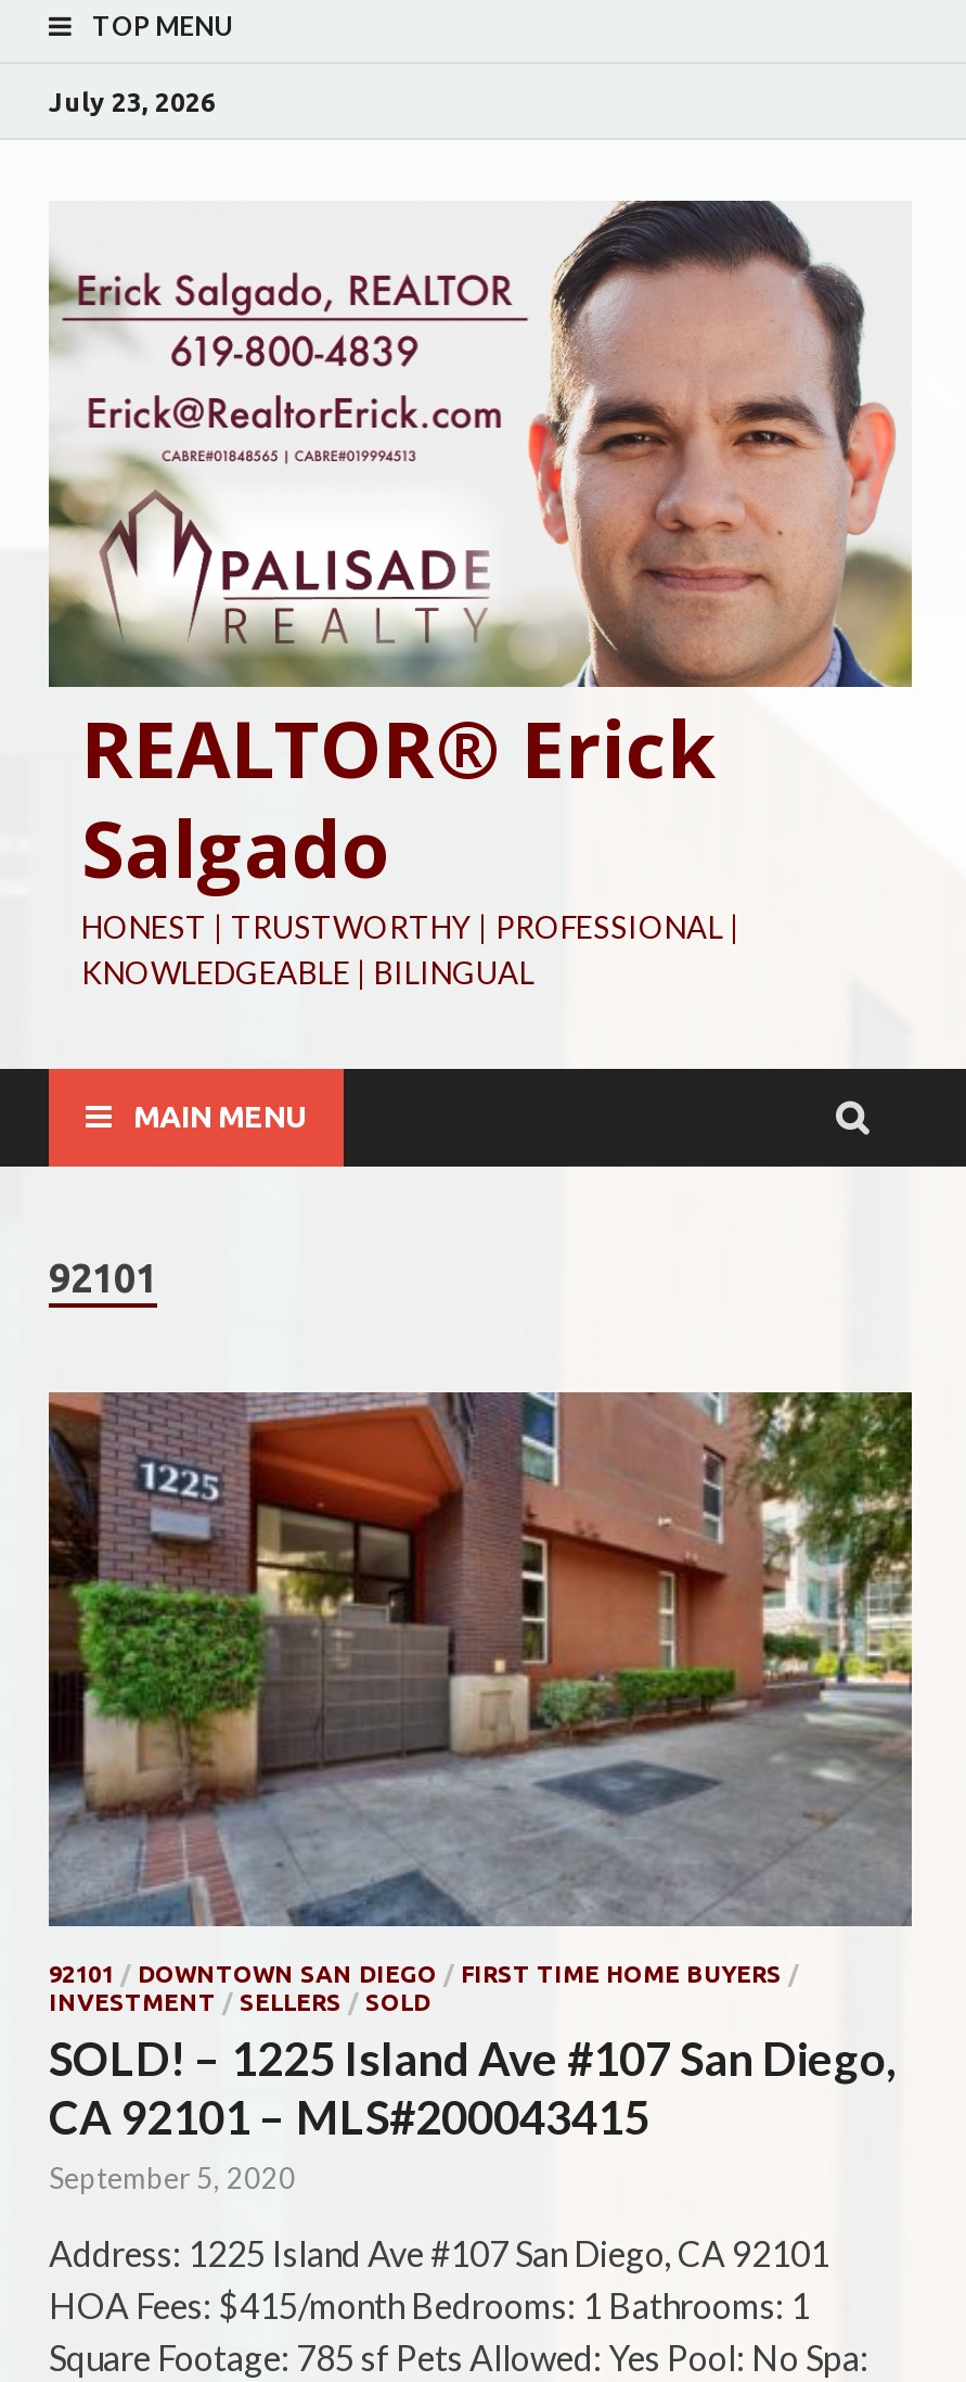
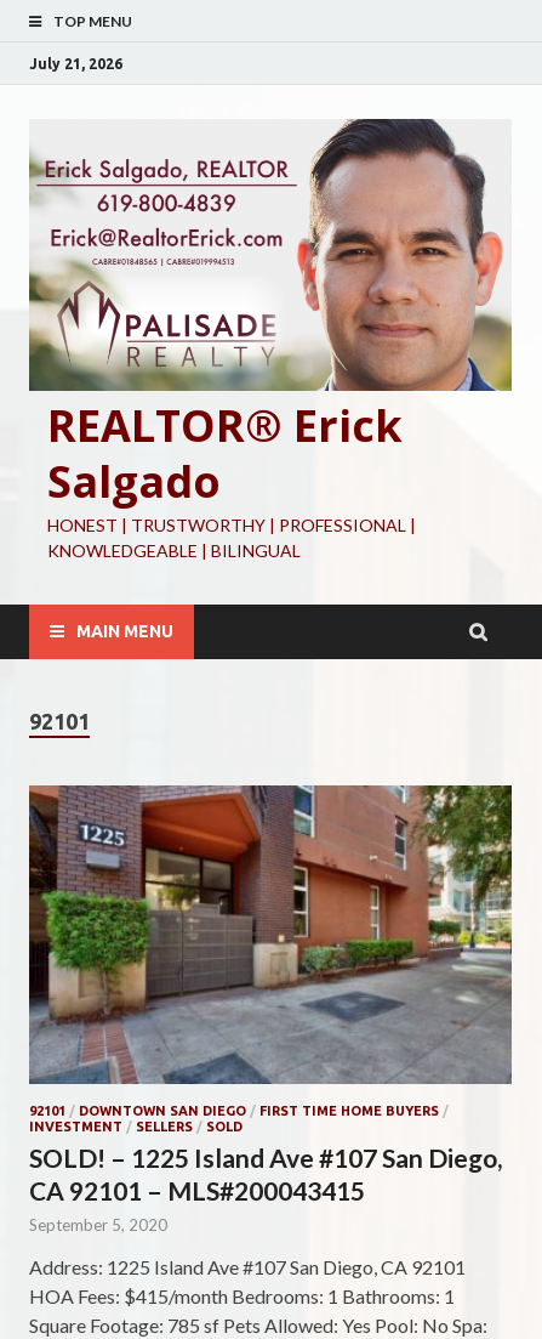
[49,87,216,115] July 23, 2026 -> [29,55,122,71] July 21, 2026

